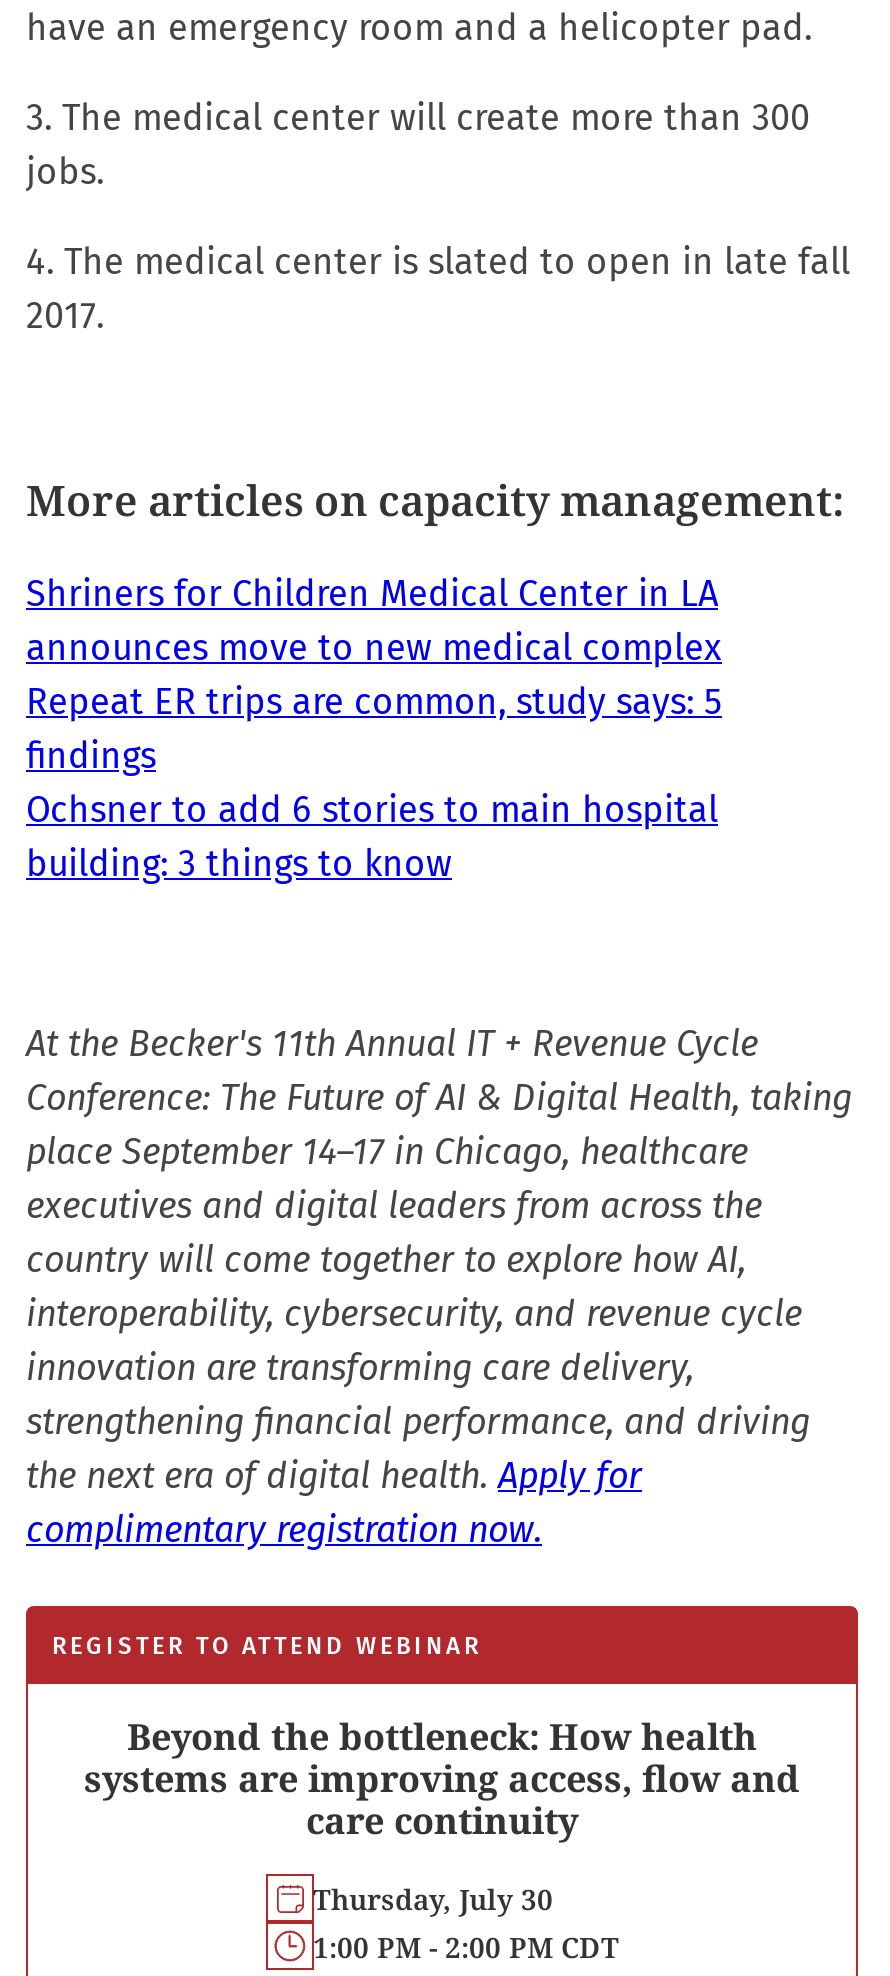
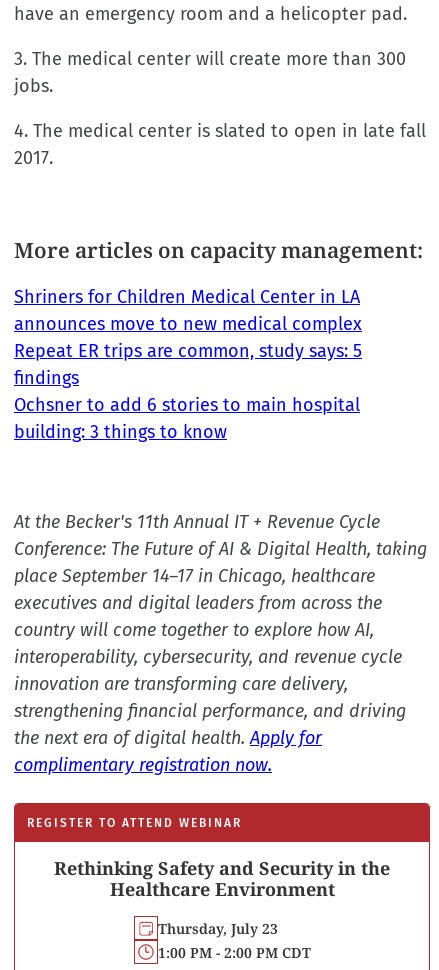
[84,1712,800,1844] Beyond the bottleneck: How health | systems are improving access, flow and | care continuity -> [54,856,390,901] Rethinking Safety and Security in the | Healthcare Environment
[313,1879,553,1917] Thursday, July 30 -> [157,918,277,937] Thursday, July 23

